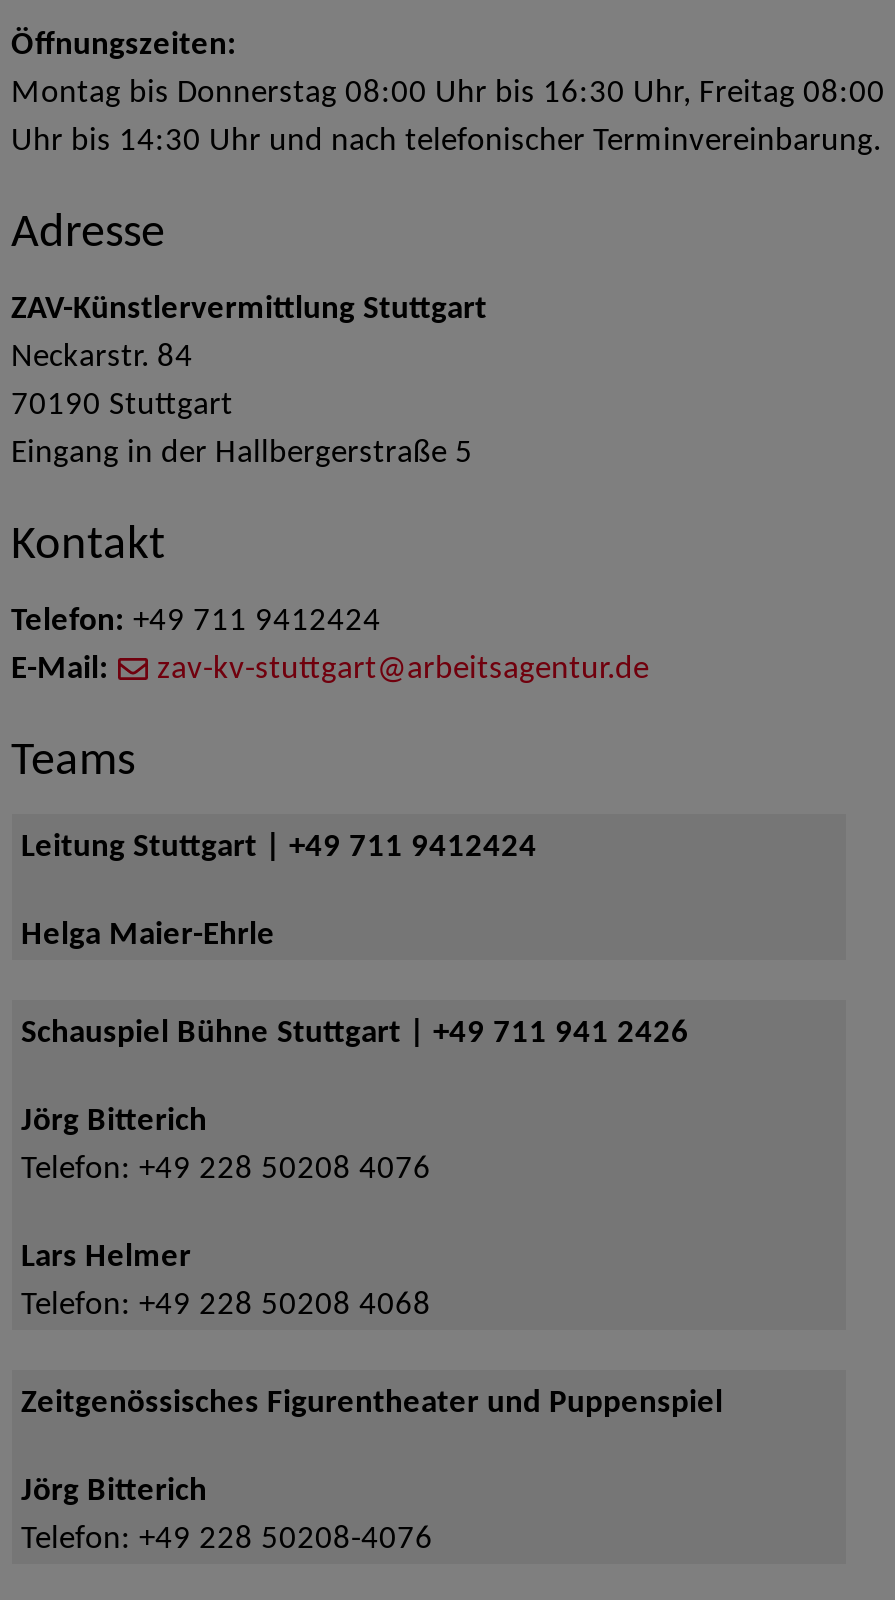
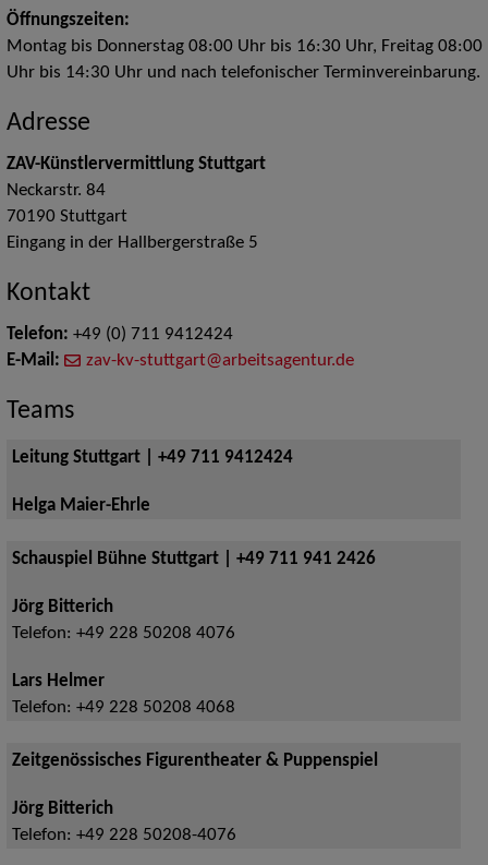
[11,606,381,638] Telefon: +49 711 9412424 -> [6,326,233,344] Telefon: +49 (0) 711 9412424
[21,1388,723,1420] Zeitgenössisches Figurentheater und Puppenspiel -> [11,753,377,770] Zeitgenössisches Figurentheater & Puppenspiel

